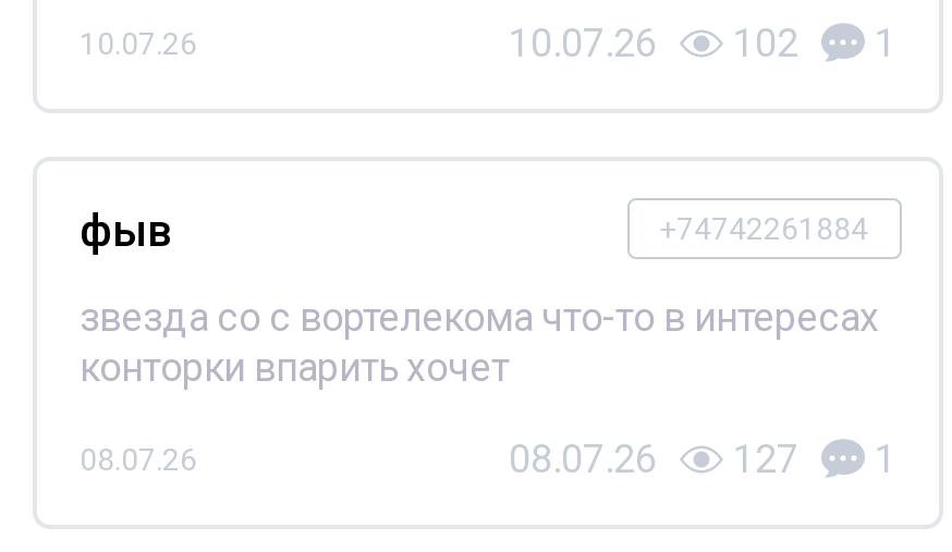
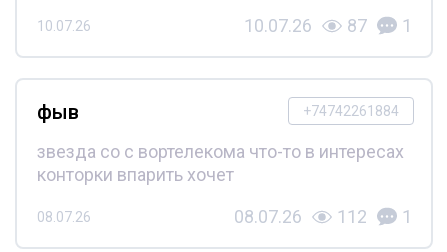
[509,21,896,66] 10.07.26 102 1 -> [243,15,411,36] 10.07.26 87 1
[509,437,896,482] 08.07.26 127 1 -> [233,206,411,227] 08.07.26 112 1

